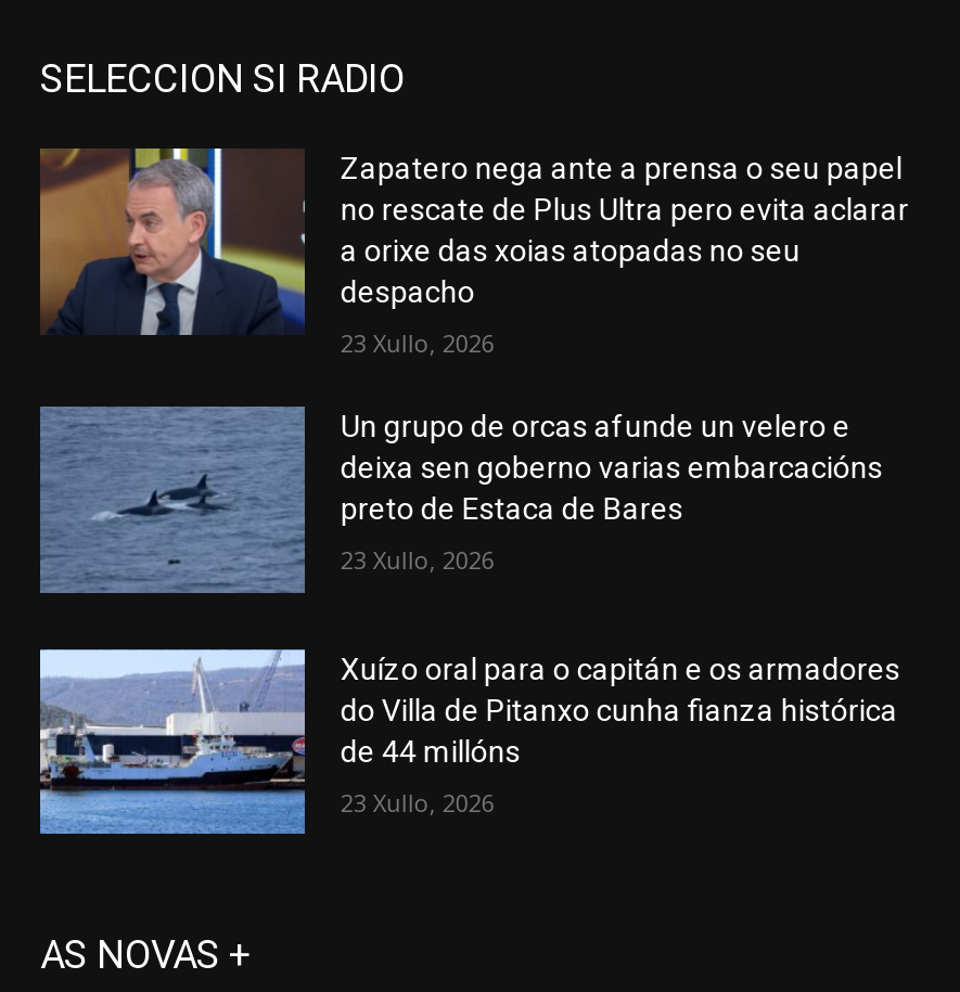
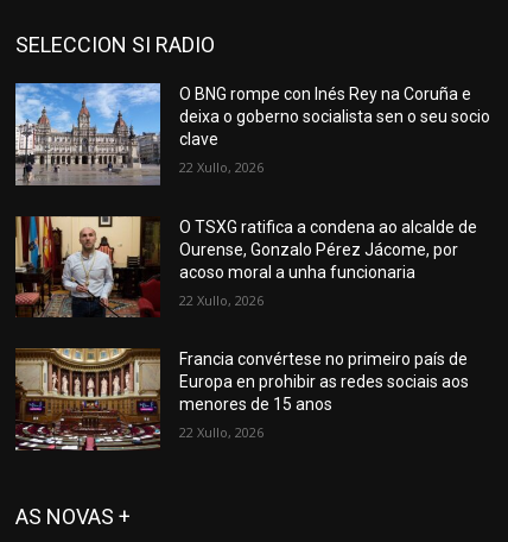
[38,146,909,335] [image] | Zapatero nega ante a prensa o seu papel | no rescate de Plus Ultra pero evita aclarar | a orixe das xoias atopadas no seu | despacho -> [14,82,491,187] [image] | O BNG rompe con Inés Rey na Coruña e | deixa o goberno socialista sen o seu socio | clave
[340,326,494,359] 23 Xullo, 2026 -> [180,158,264,176] 22 Xullo, 2026
[38,404,883,595] [image] | Un grupo de orcas afunde un velero e | deixa sen goberno varias embarcacións | preto de Estaca de Bares -> [14,215,478,319] [image] | O TSXG ratifica a condena ao alcalde de | Ourense, Gonzalo Pérez Jácome, por | acoso moral a unha funcionaria
[340,543,494,576] 23 Xullo, 2026 -> [180,291,264,309] 22 Xullo, 2026
[38,645,900,836] [image] | Xuízo oral para o capitán e os armadores | do Villa de Pitanxo cunha fianza histórica | de 44 millóns -> [14,347,469,452] [image] | Francia convértese no primeiro país de | Europa en prohibir as redes sociais aos | menores de 15 anos
[340,785,494,818] 23 Xullo, 2026 -> [180,424,264,441] 22 Xullo, 2026

